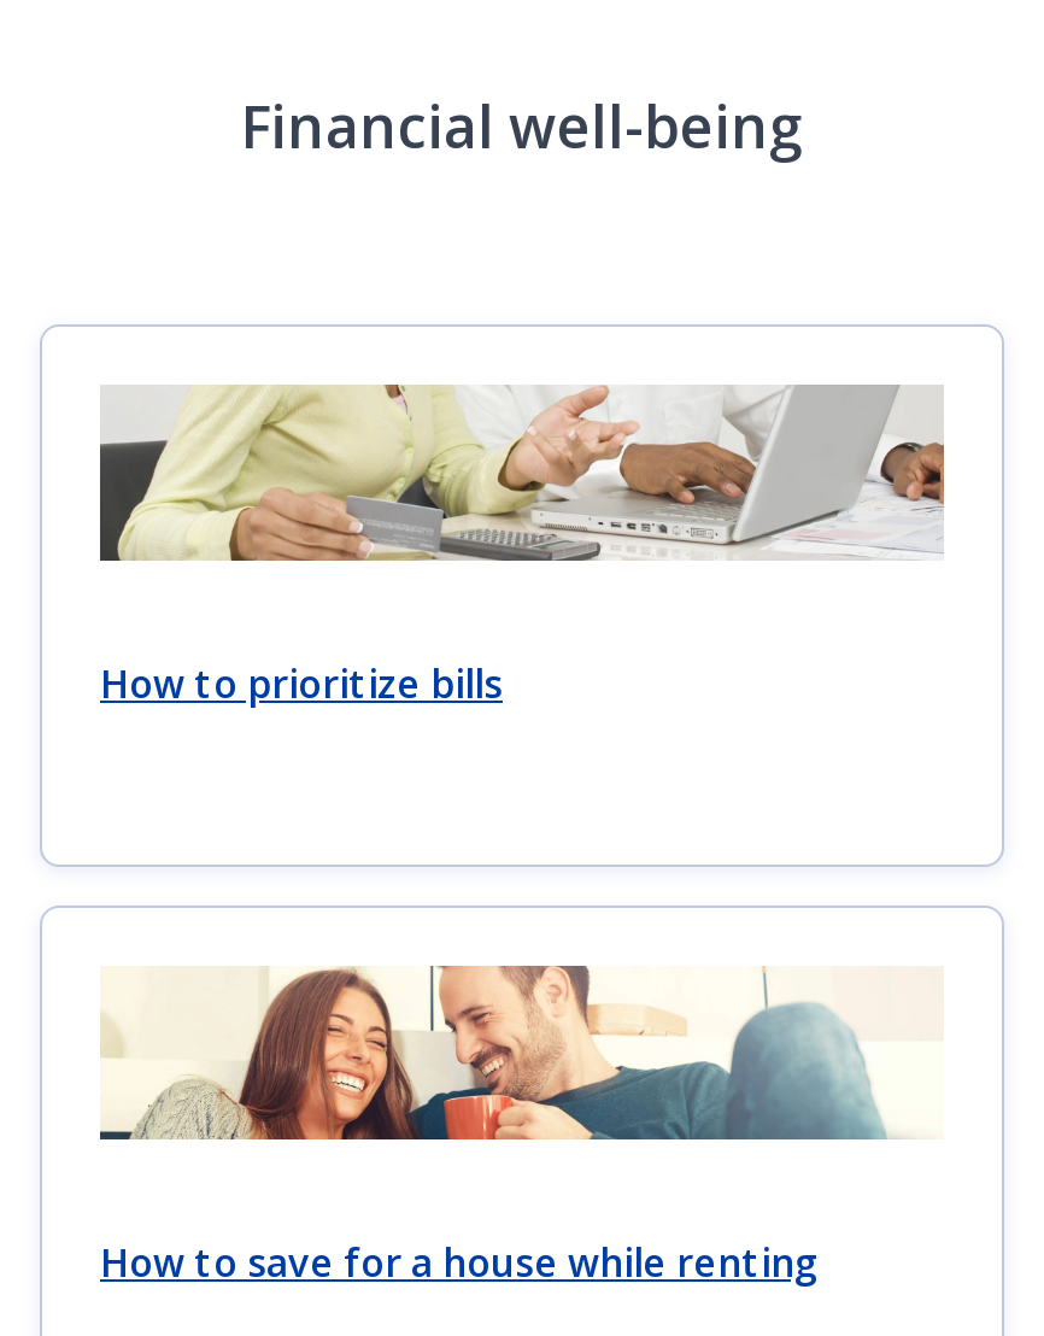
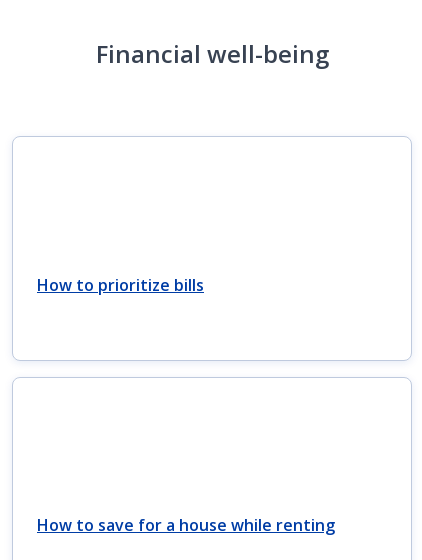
[98,382,946,563] [image] -> none
[98,963,942,1142] [image] -> none

